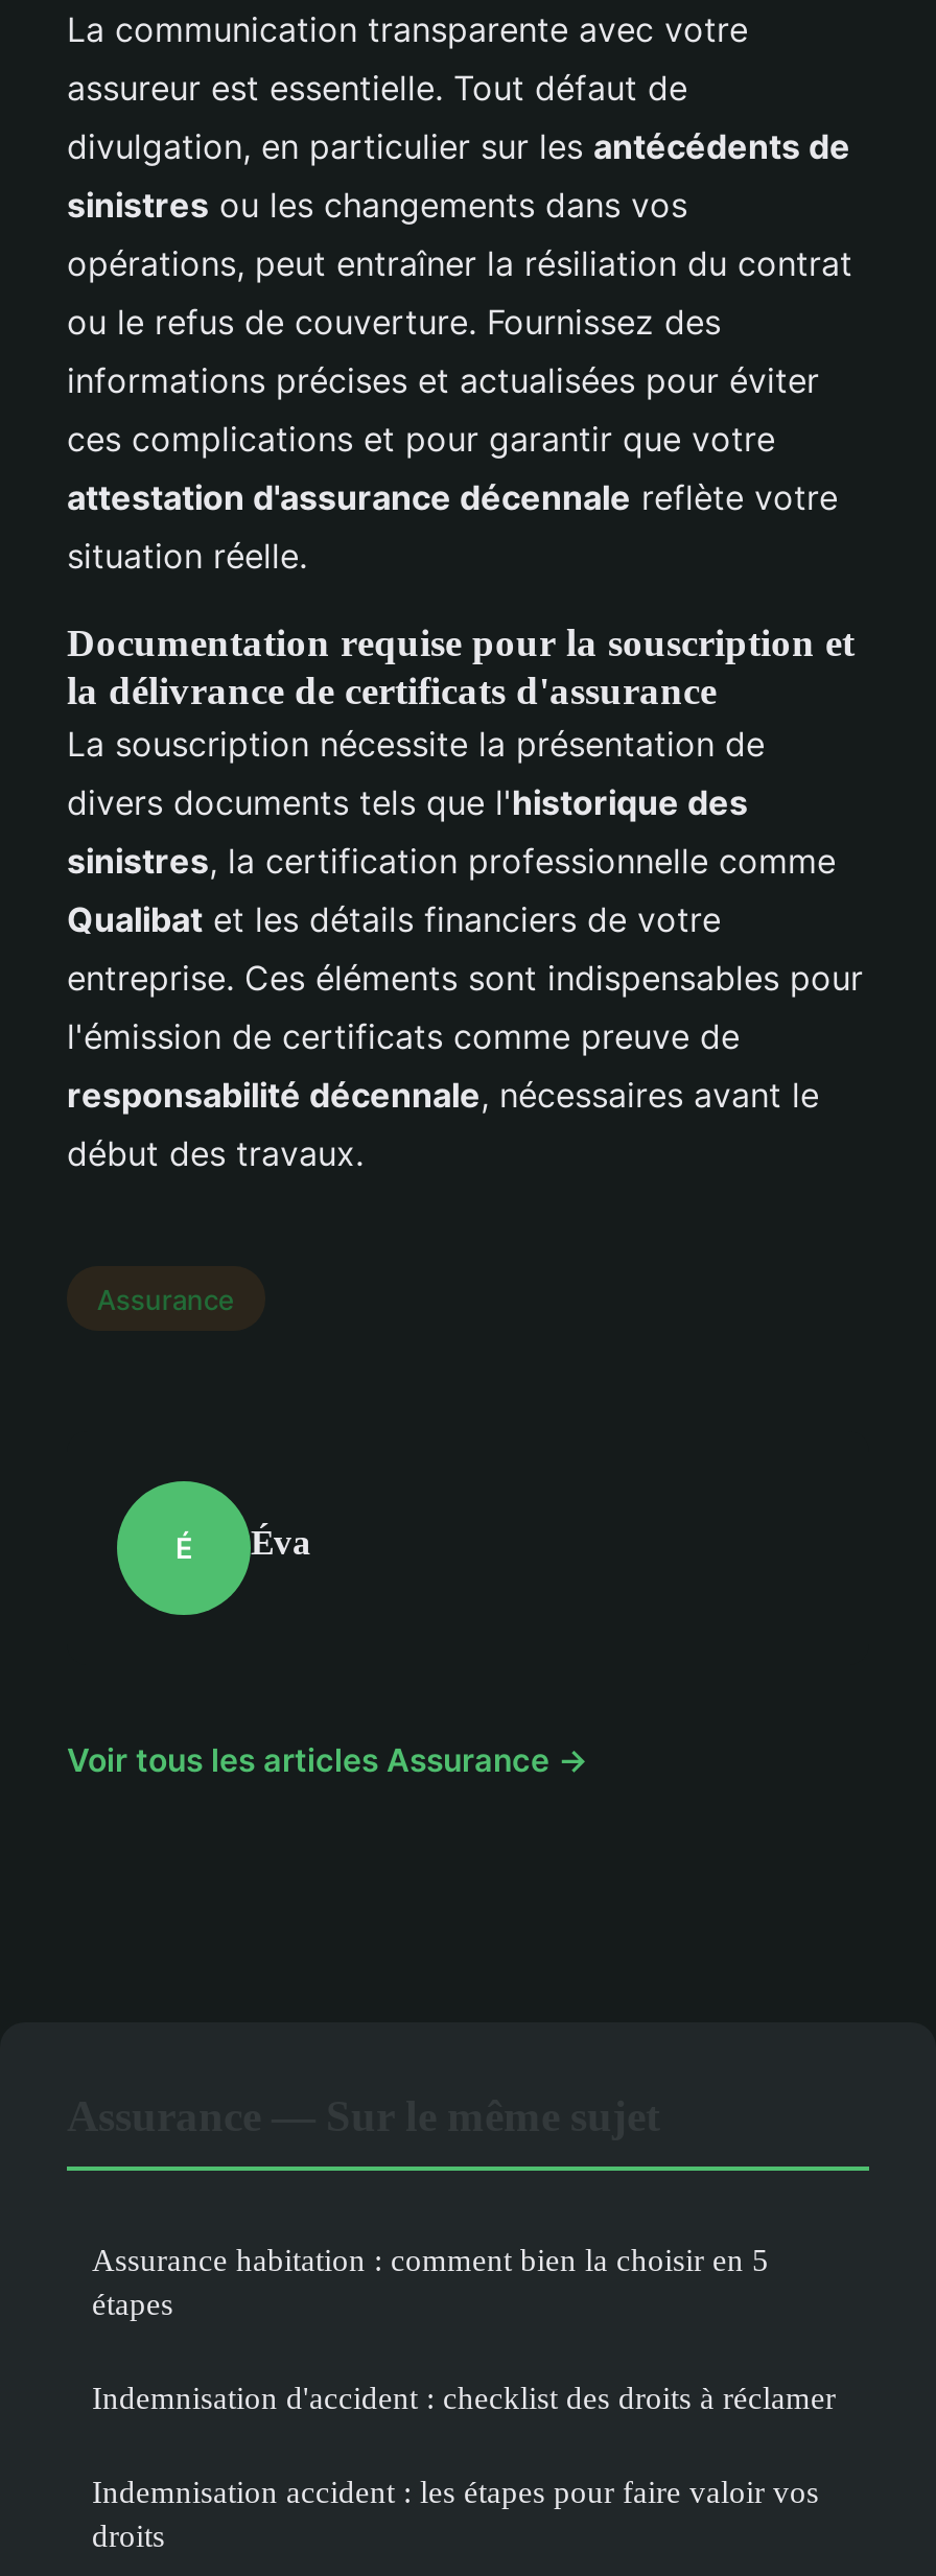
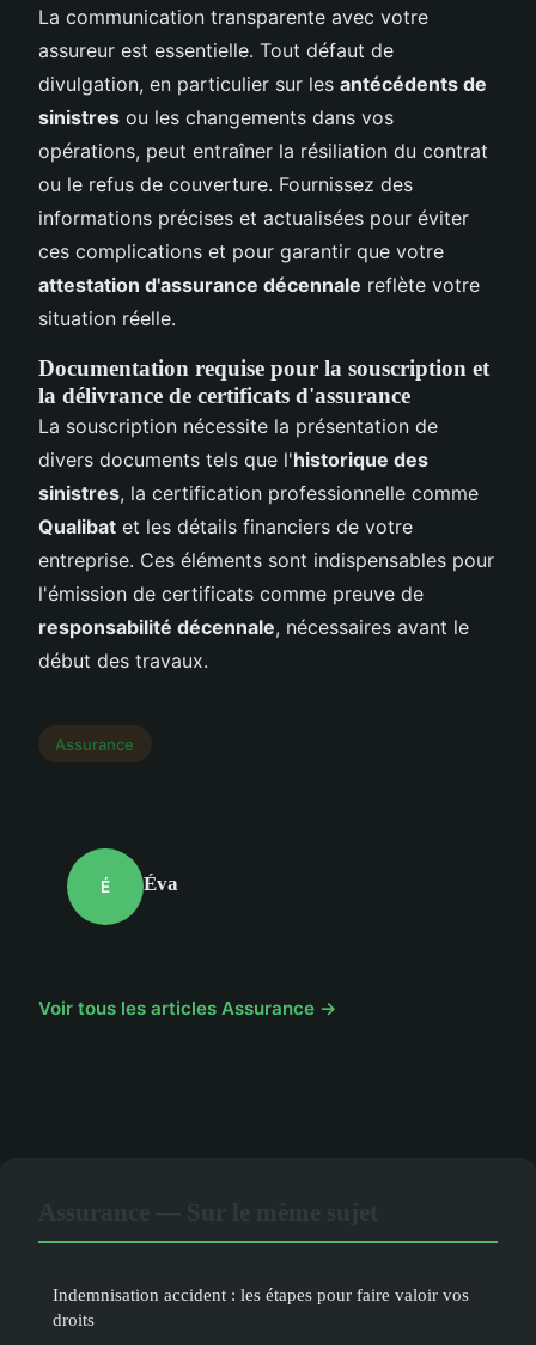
[92,2243,836,2416] Assurance habitation : comment bien la choisir en 5 | étapes | Indemnisation d'accident : checklist des droits à réclamer -> none

